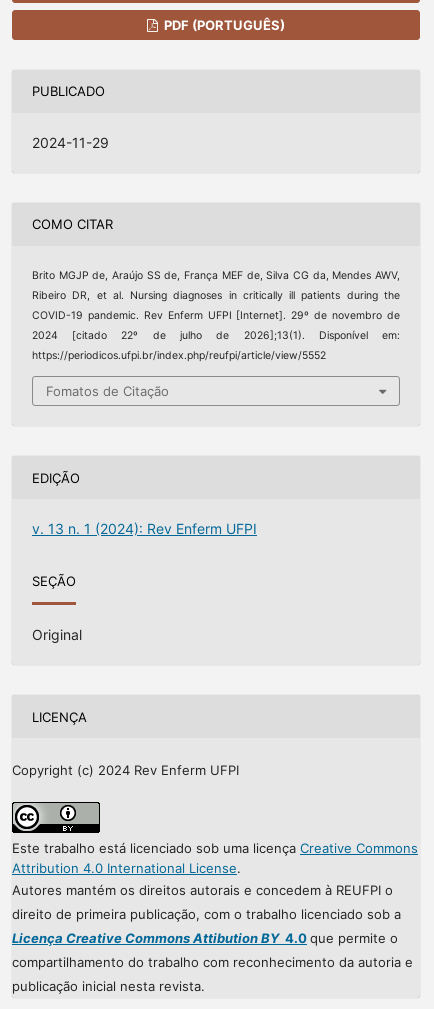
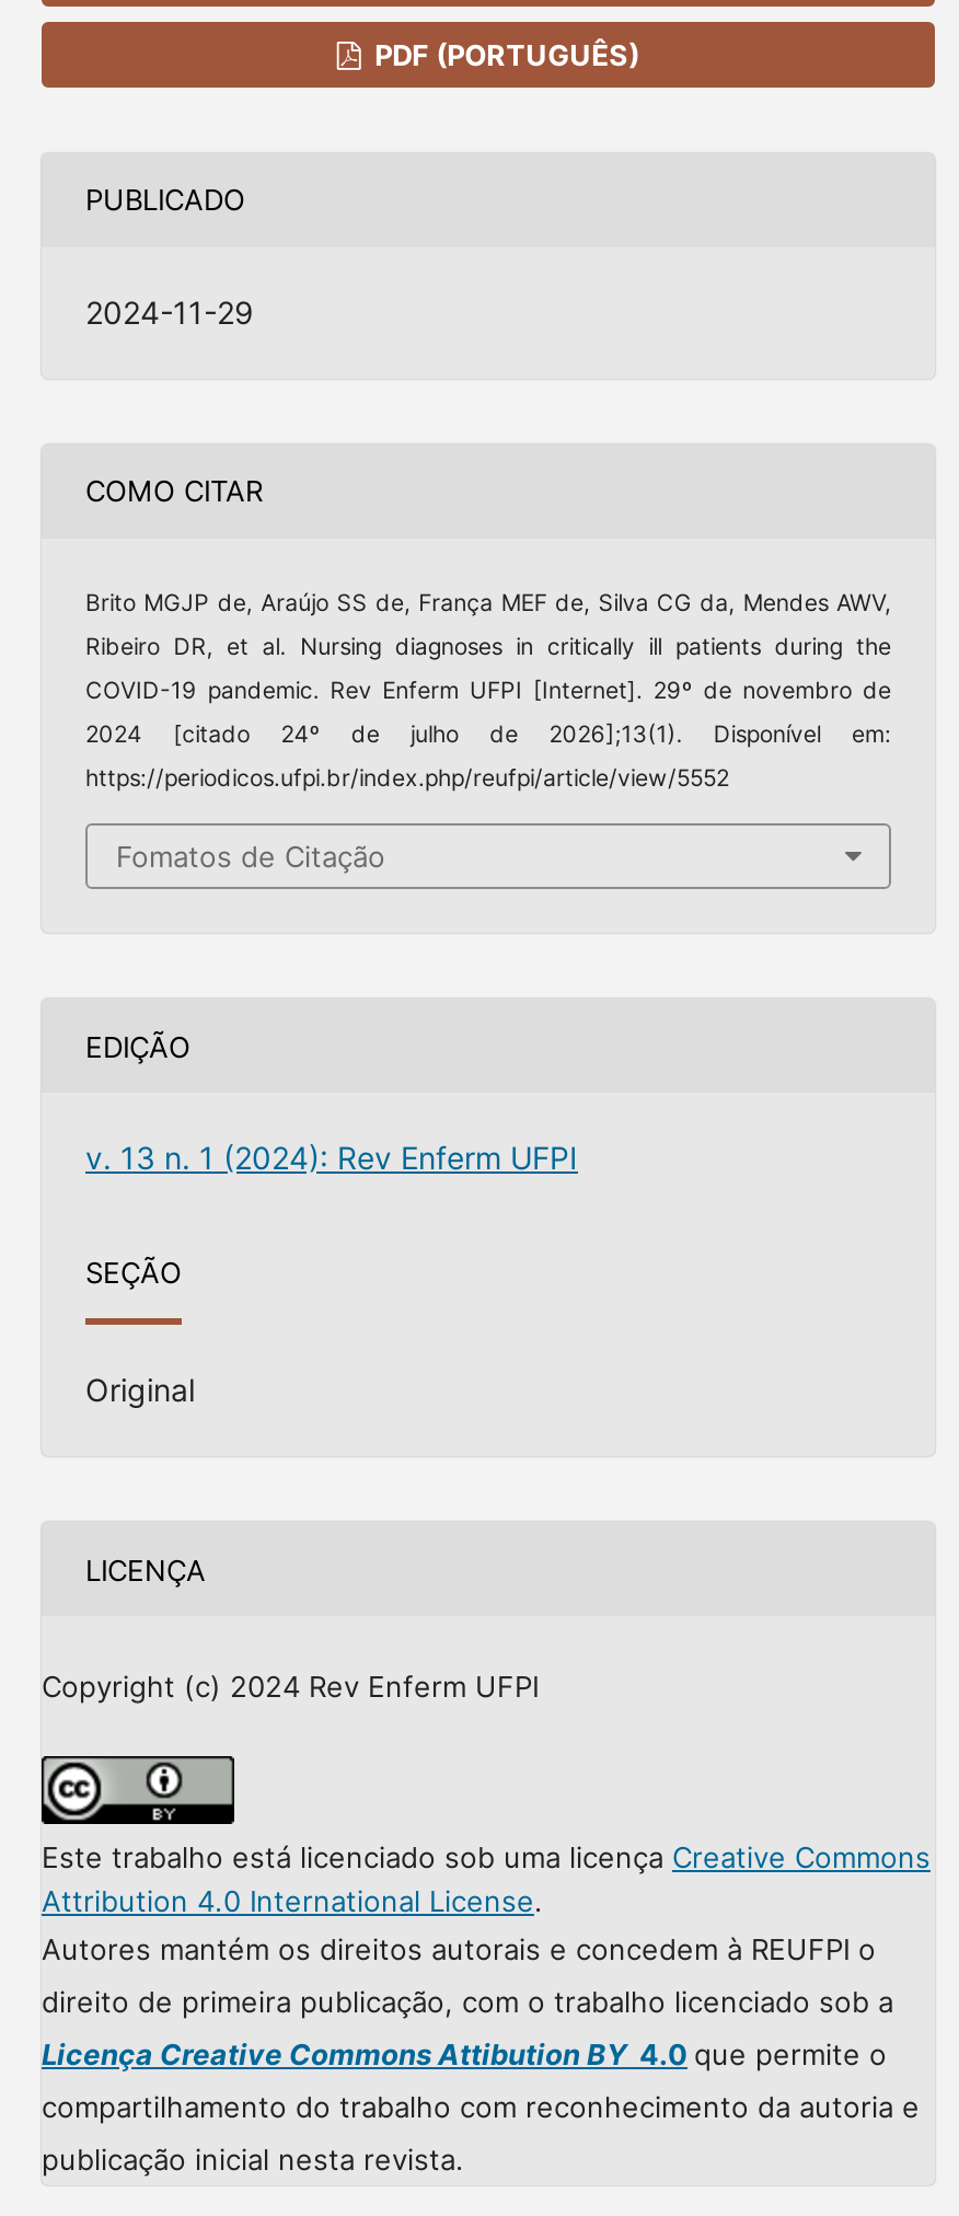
[32,329,400,342] 2024 [citado 22º de julho de 2026];13(1). Disponível em: -> [85,720,891,748] 2024 [citado 24º de julho de 2026];13(1). Disponível em:

